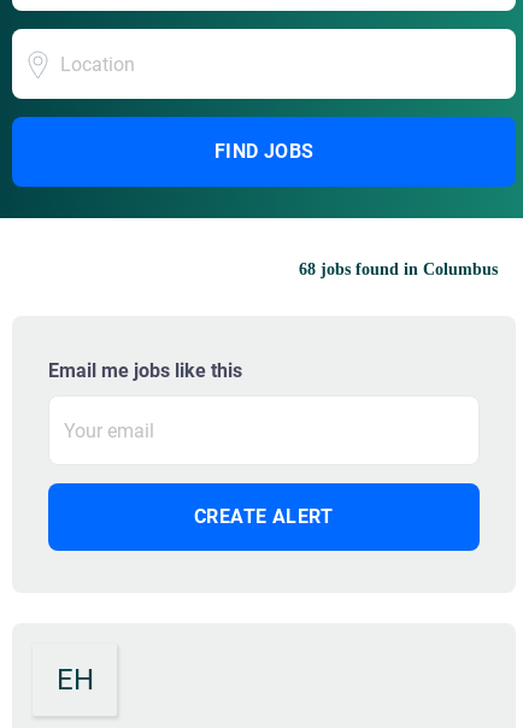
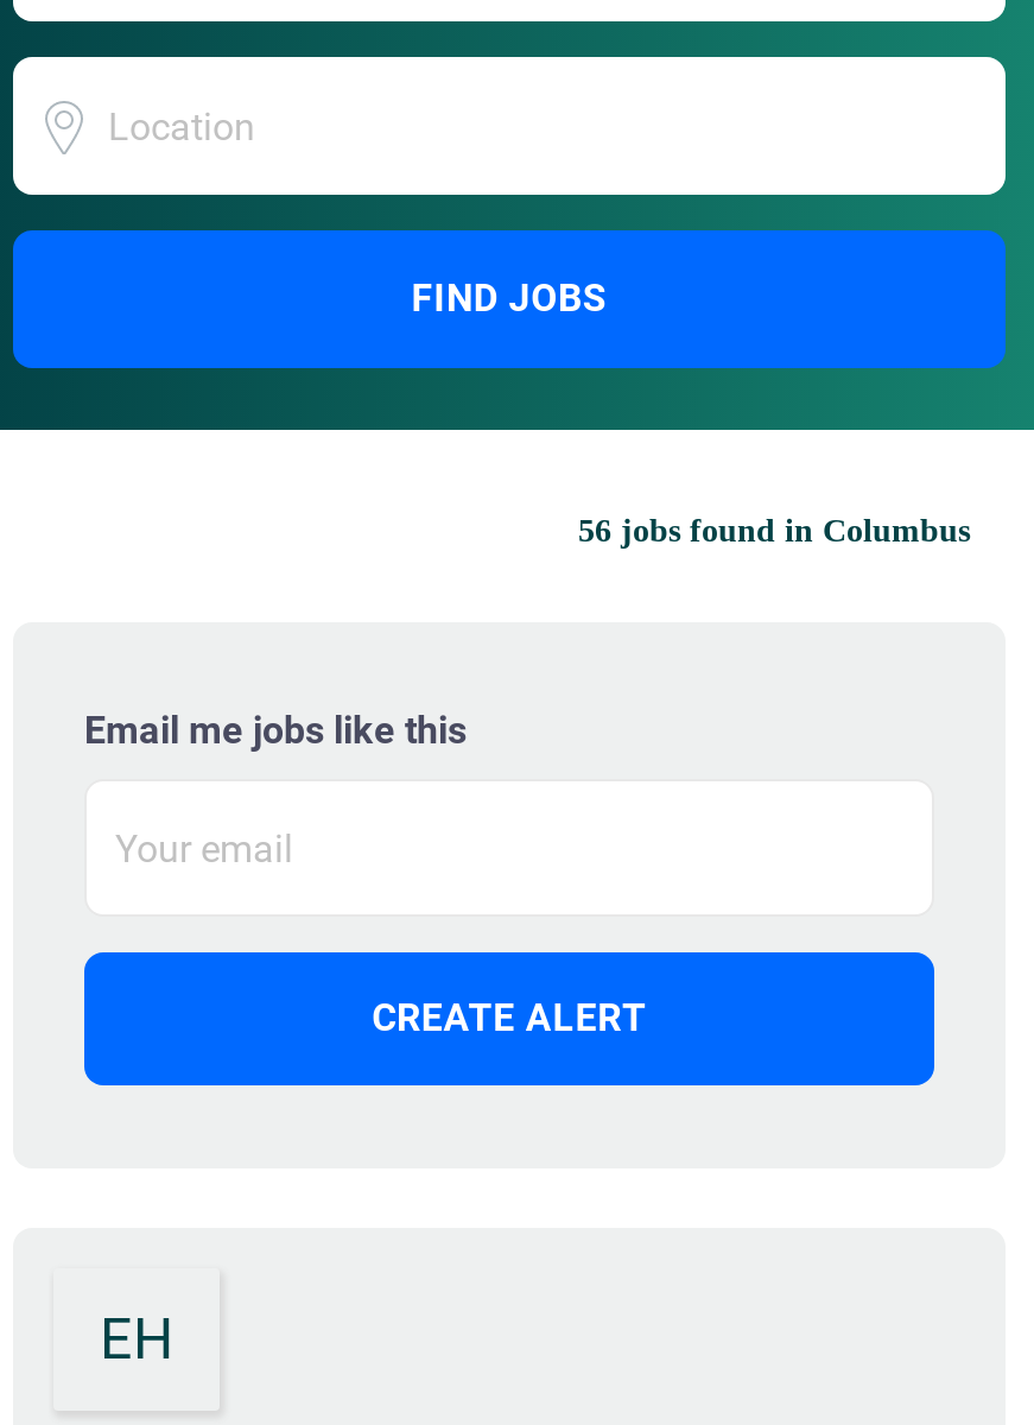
[299,260,498,278] 68 jobs found in Columbus -> [578,513,970,549] 56 jobs found in Columbus

